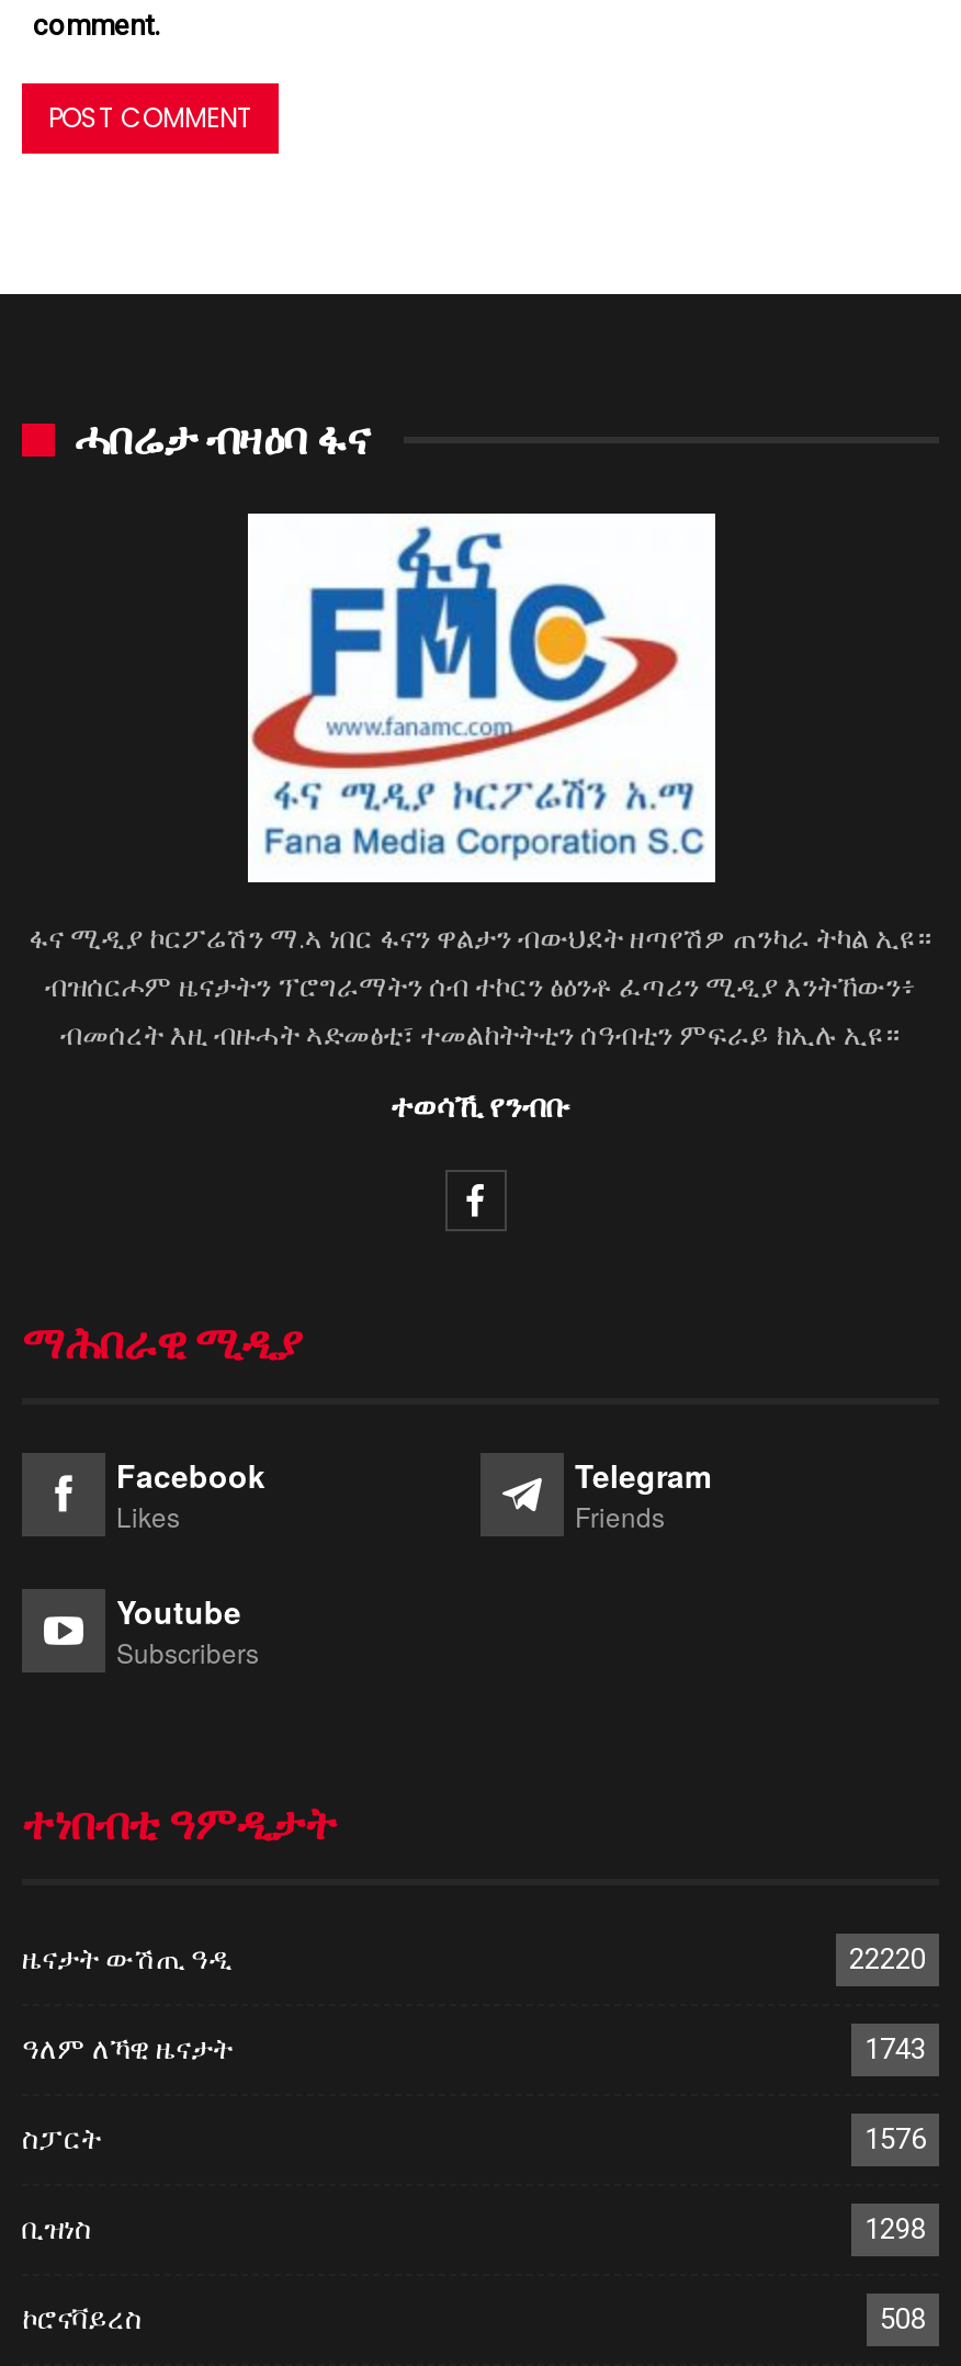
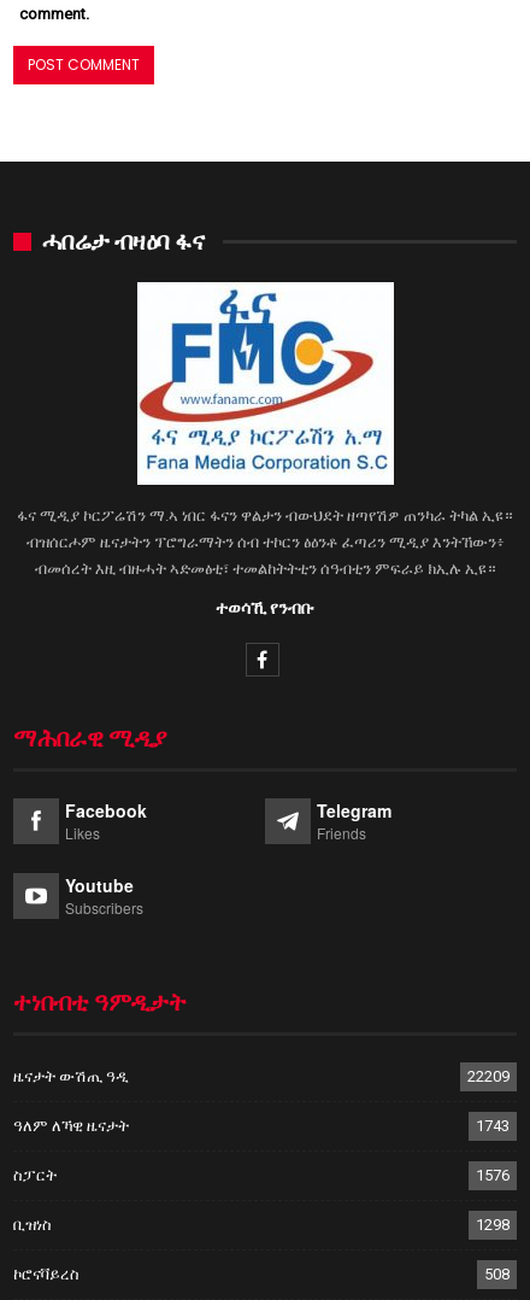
[849,1942,926,1975] 22220 -> [467,1067,510,1085] 22209

